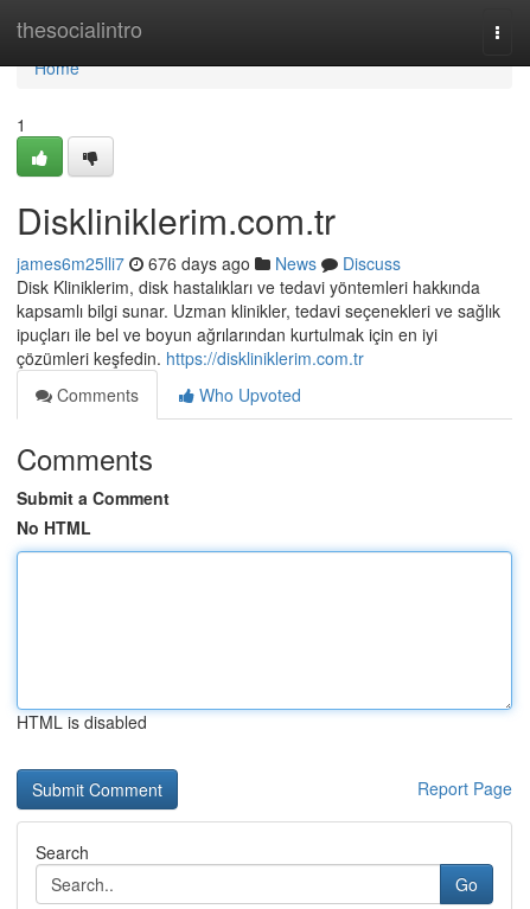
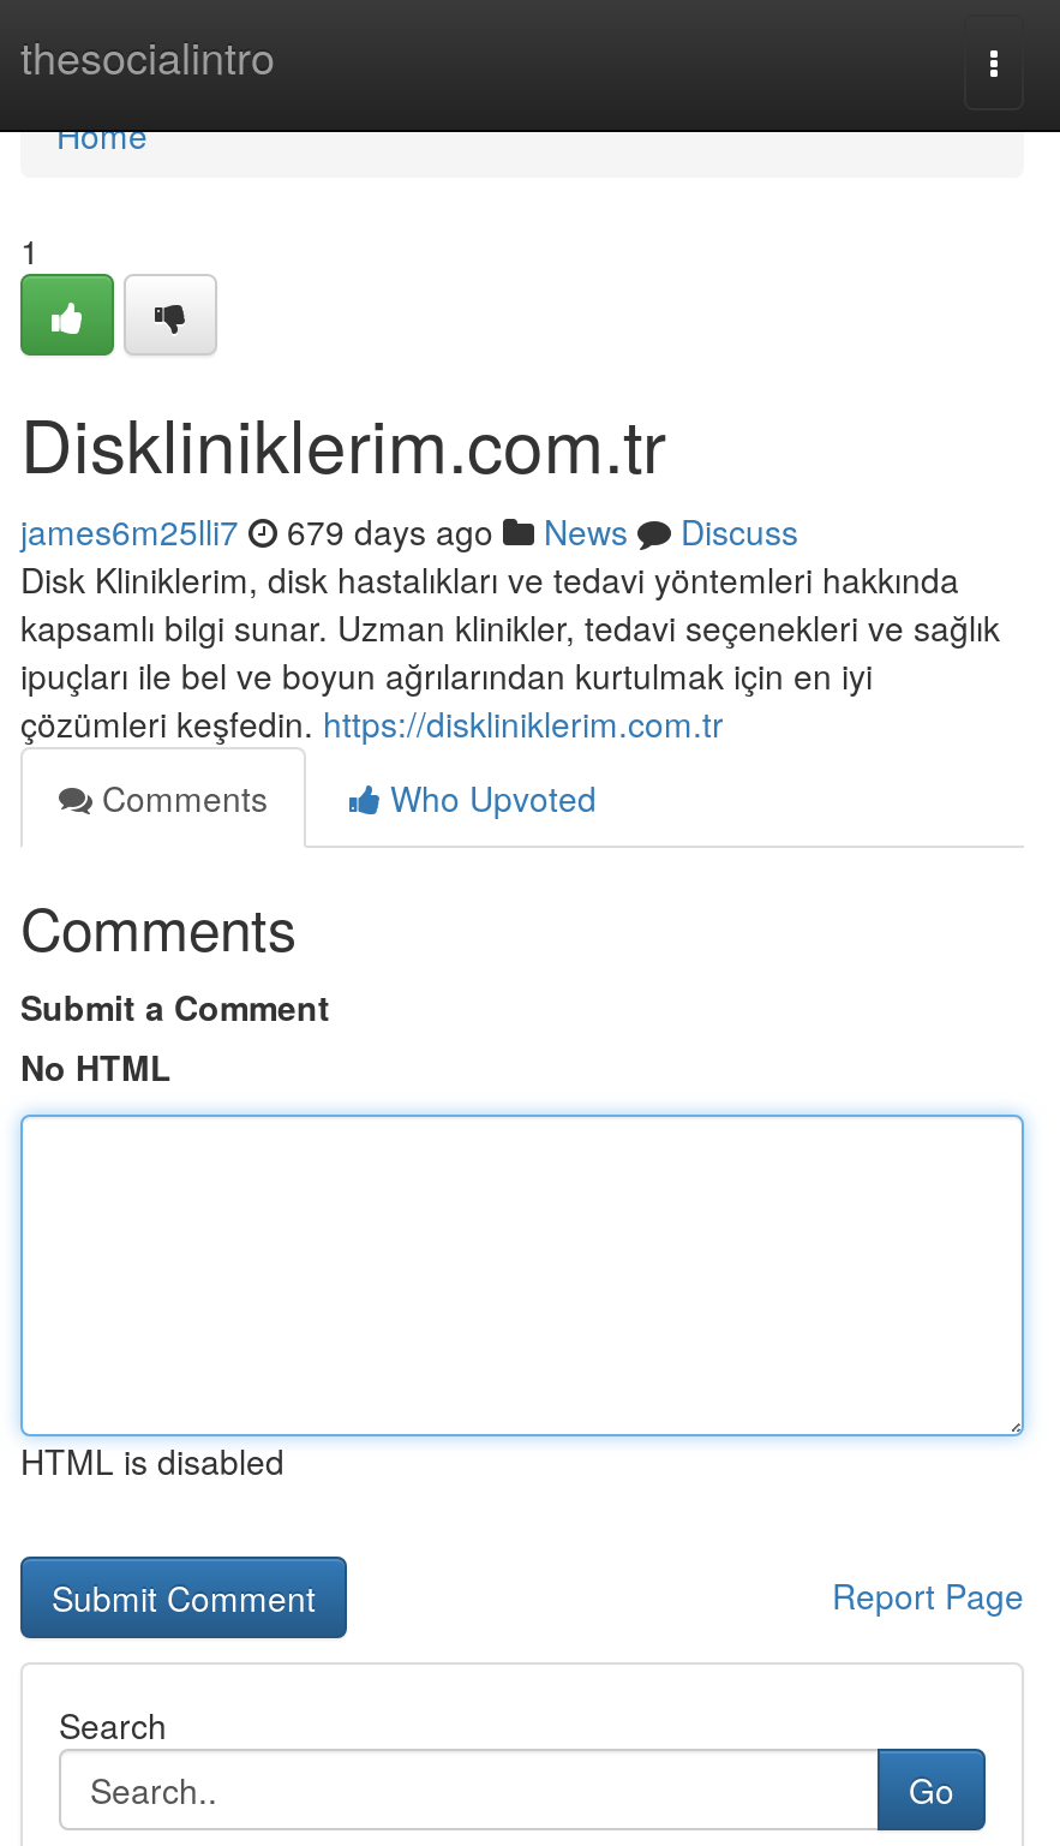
[17,251,401,275] james6m25lli7 676 days ago News Discuss -> [20,507,798,555] james6m25lli7 679 days ago News Discuss

